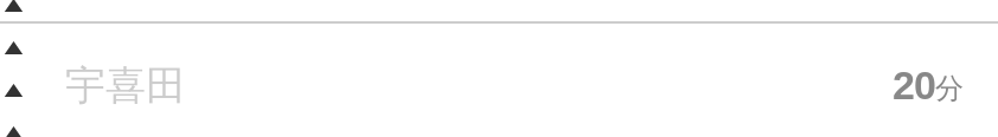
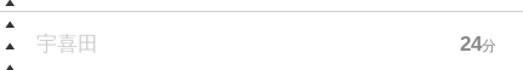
[893,64,964,109] 20分 -> [460,33,496,56] 24分

